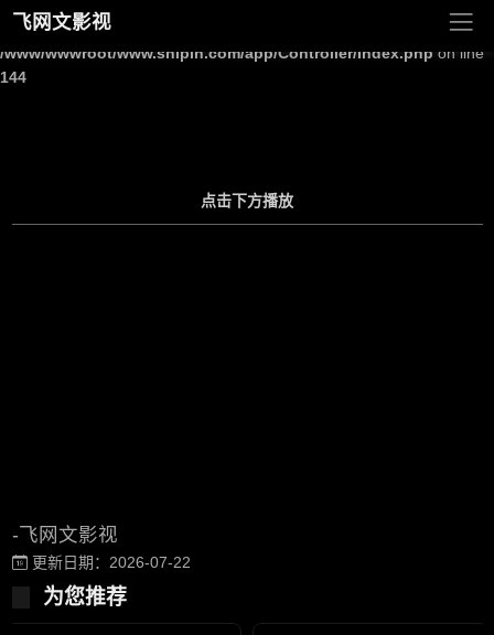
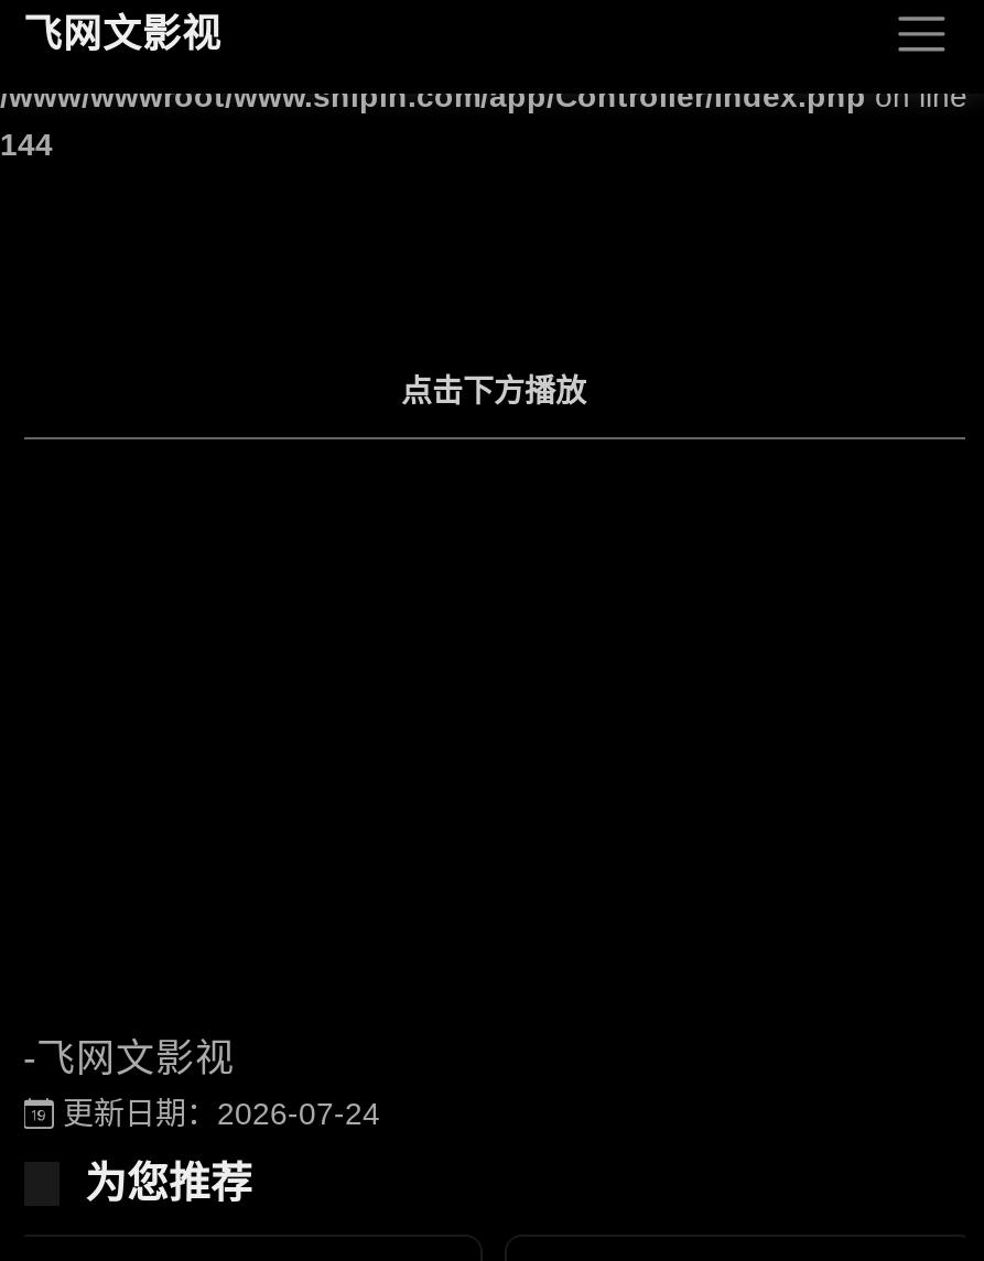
[27,553,190,571] 更新日期：2026-07-22 -> [54,1096,380,1131] 更新日期：2026-07-24

